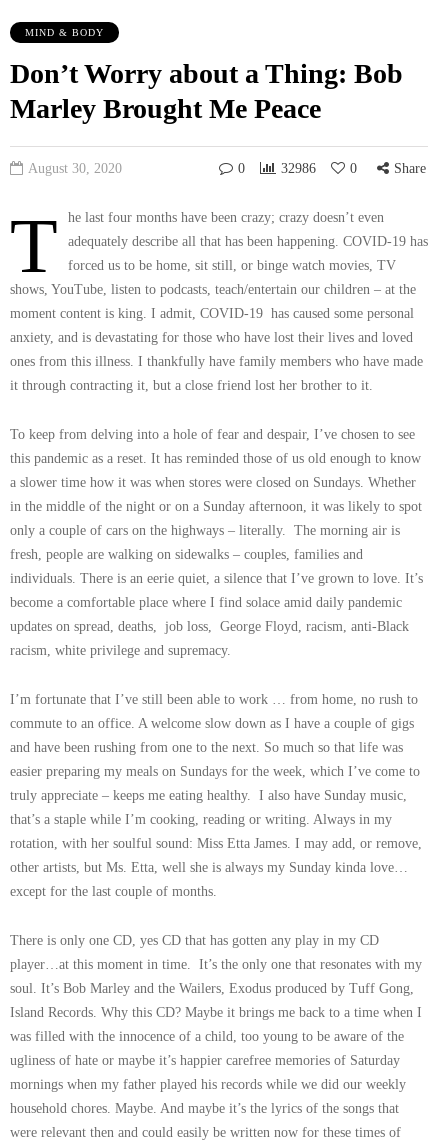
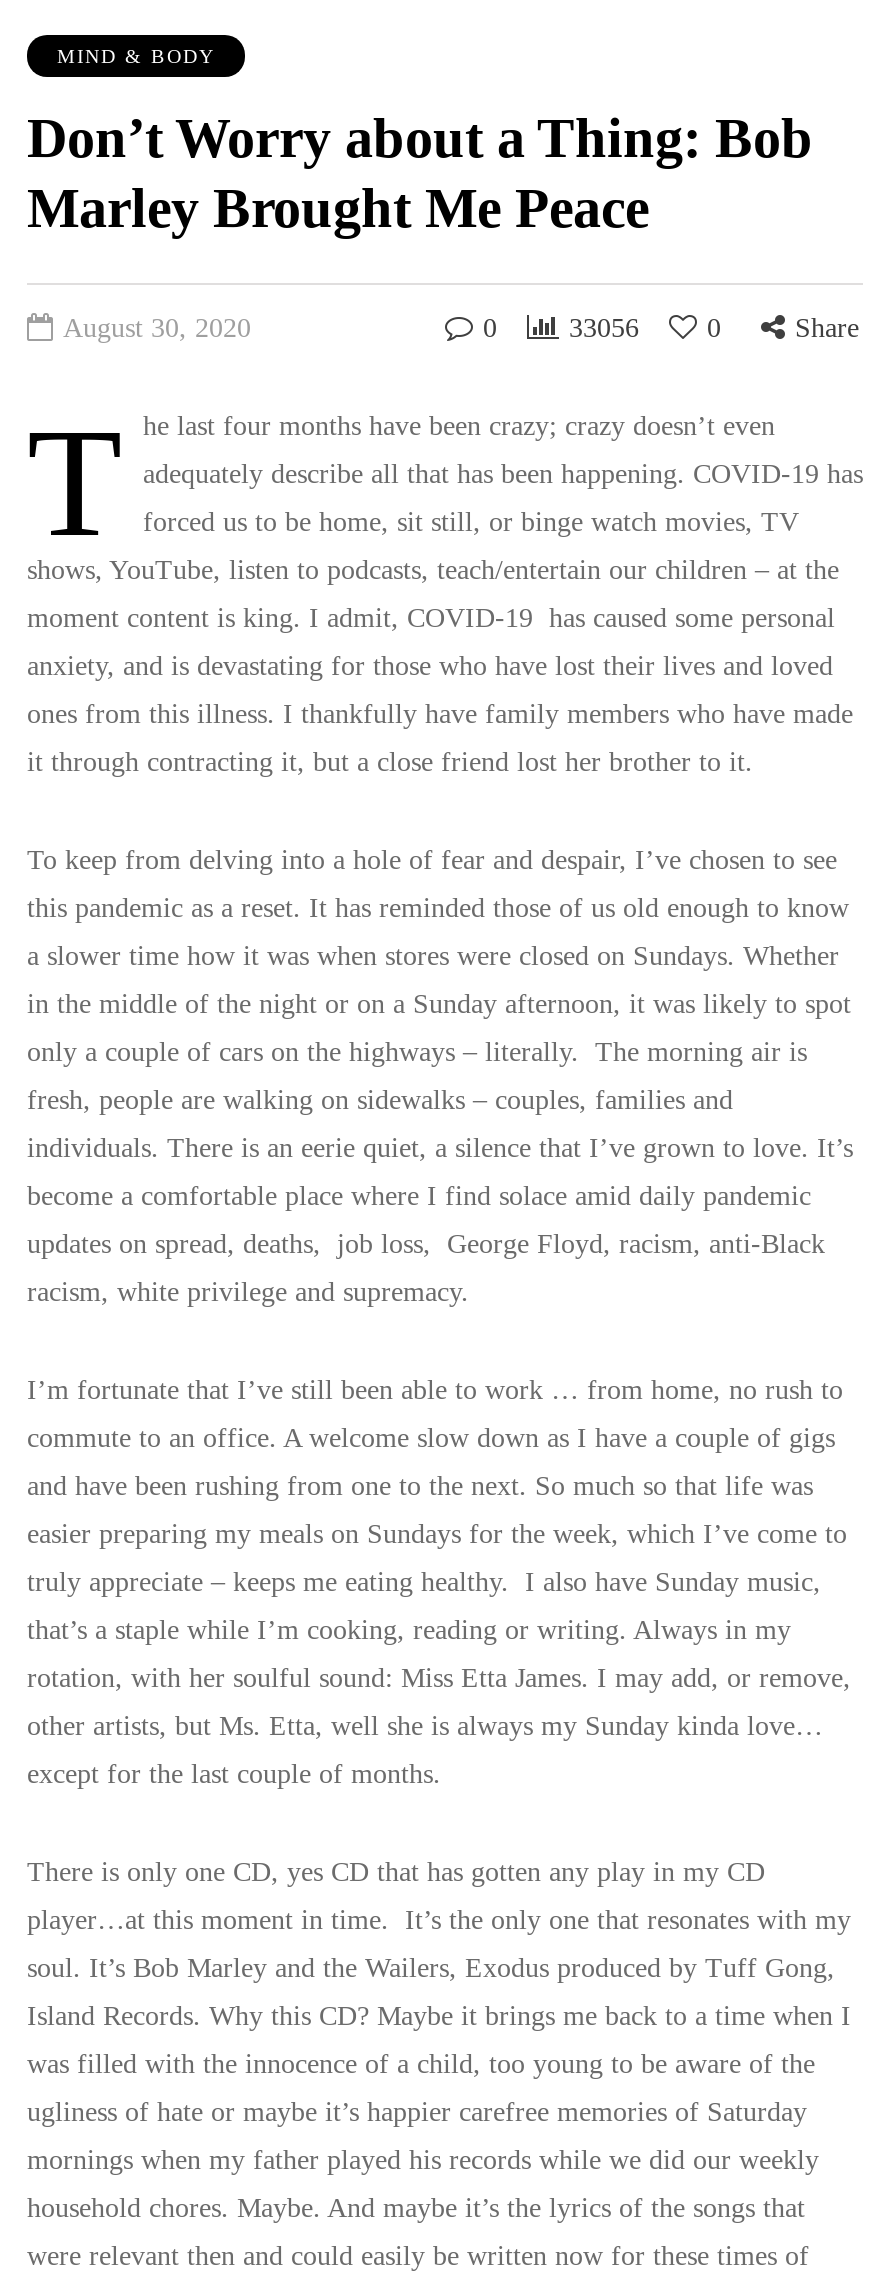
[281,161,316,176] 32986 -> [569,313,639,343] 33056

